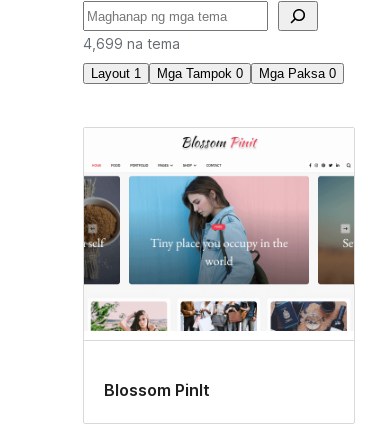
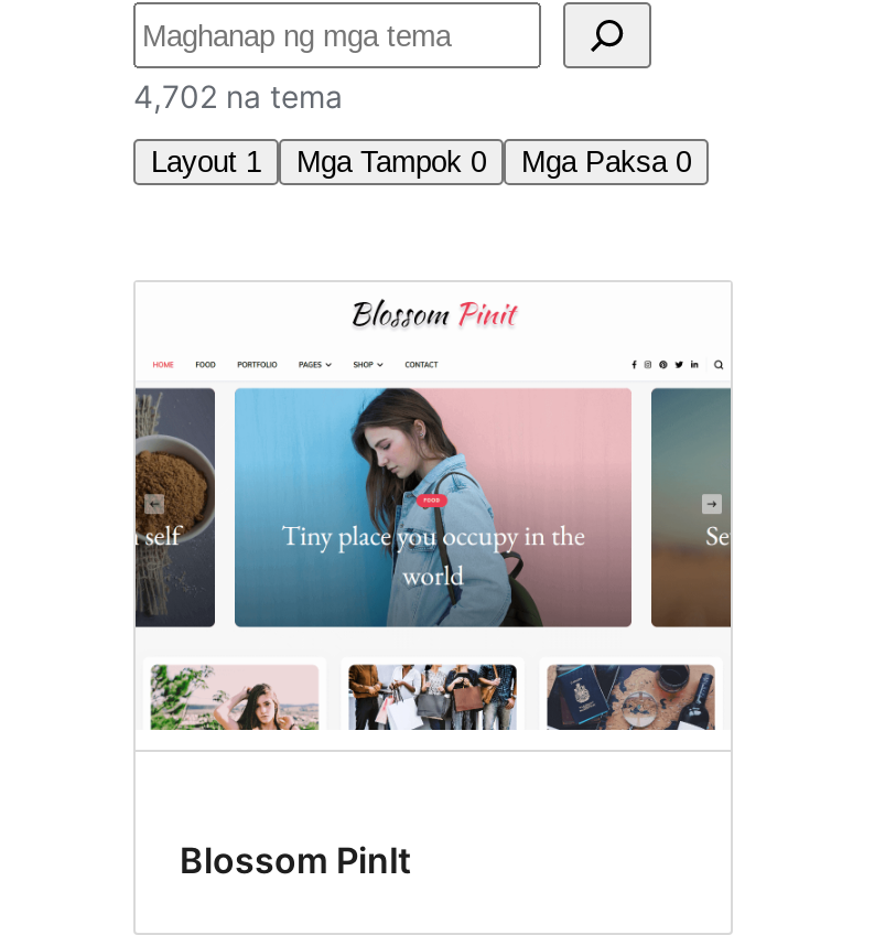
[83,35,180,52] 4,699 na tema -> [133,77,343,115] 4,702 na tema

